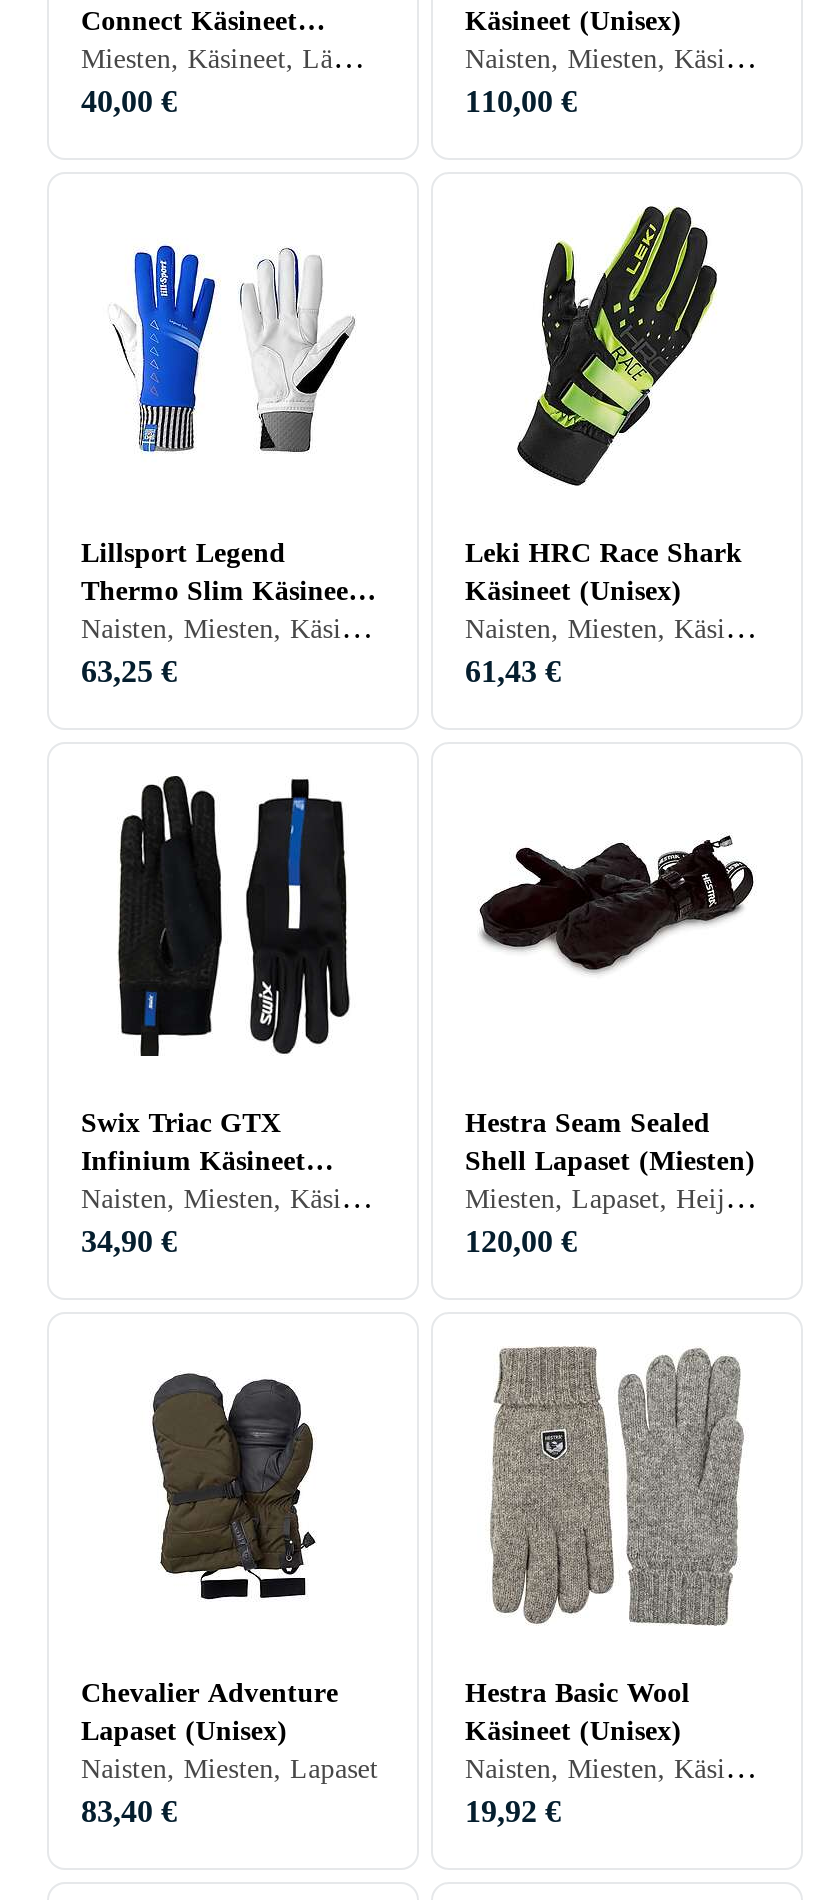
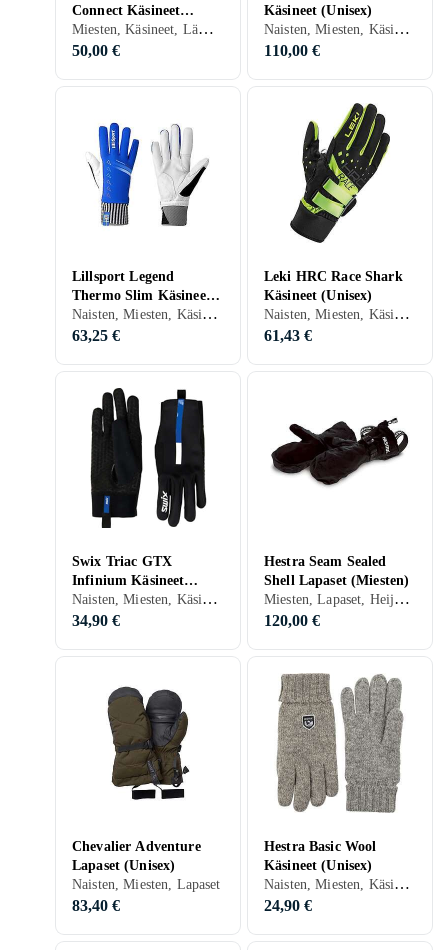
[81,84,177,118] 40,00 € -> [72,42,120,59] 50,00 €
[465,1794,561,1828] 19,92 € -> [264,897,312,914] 24,90 €

